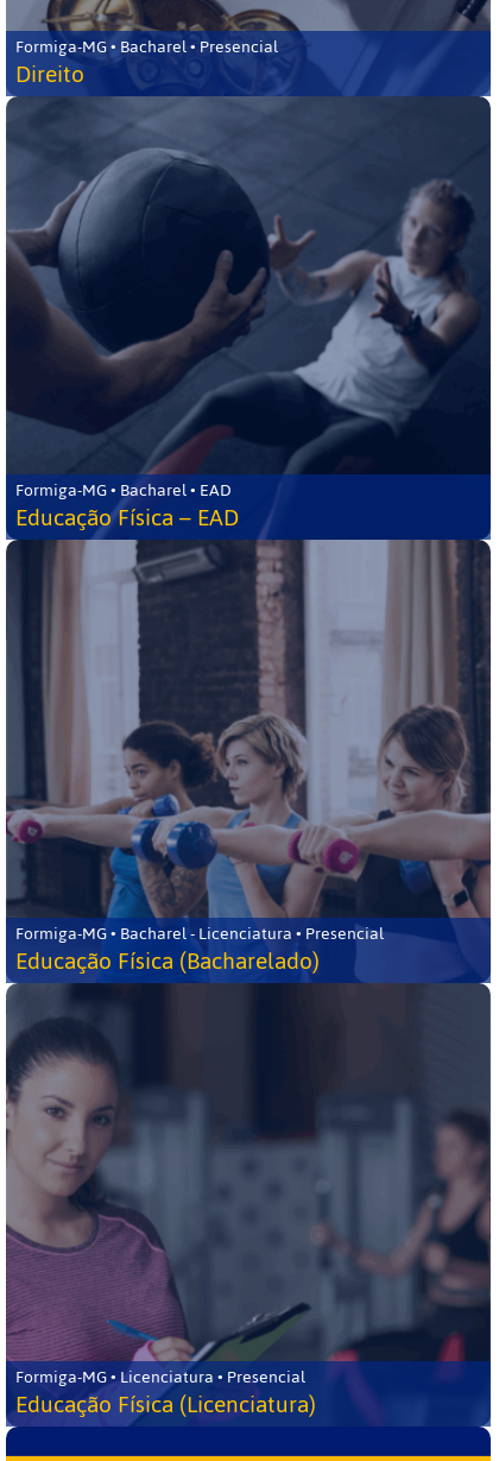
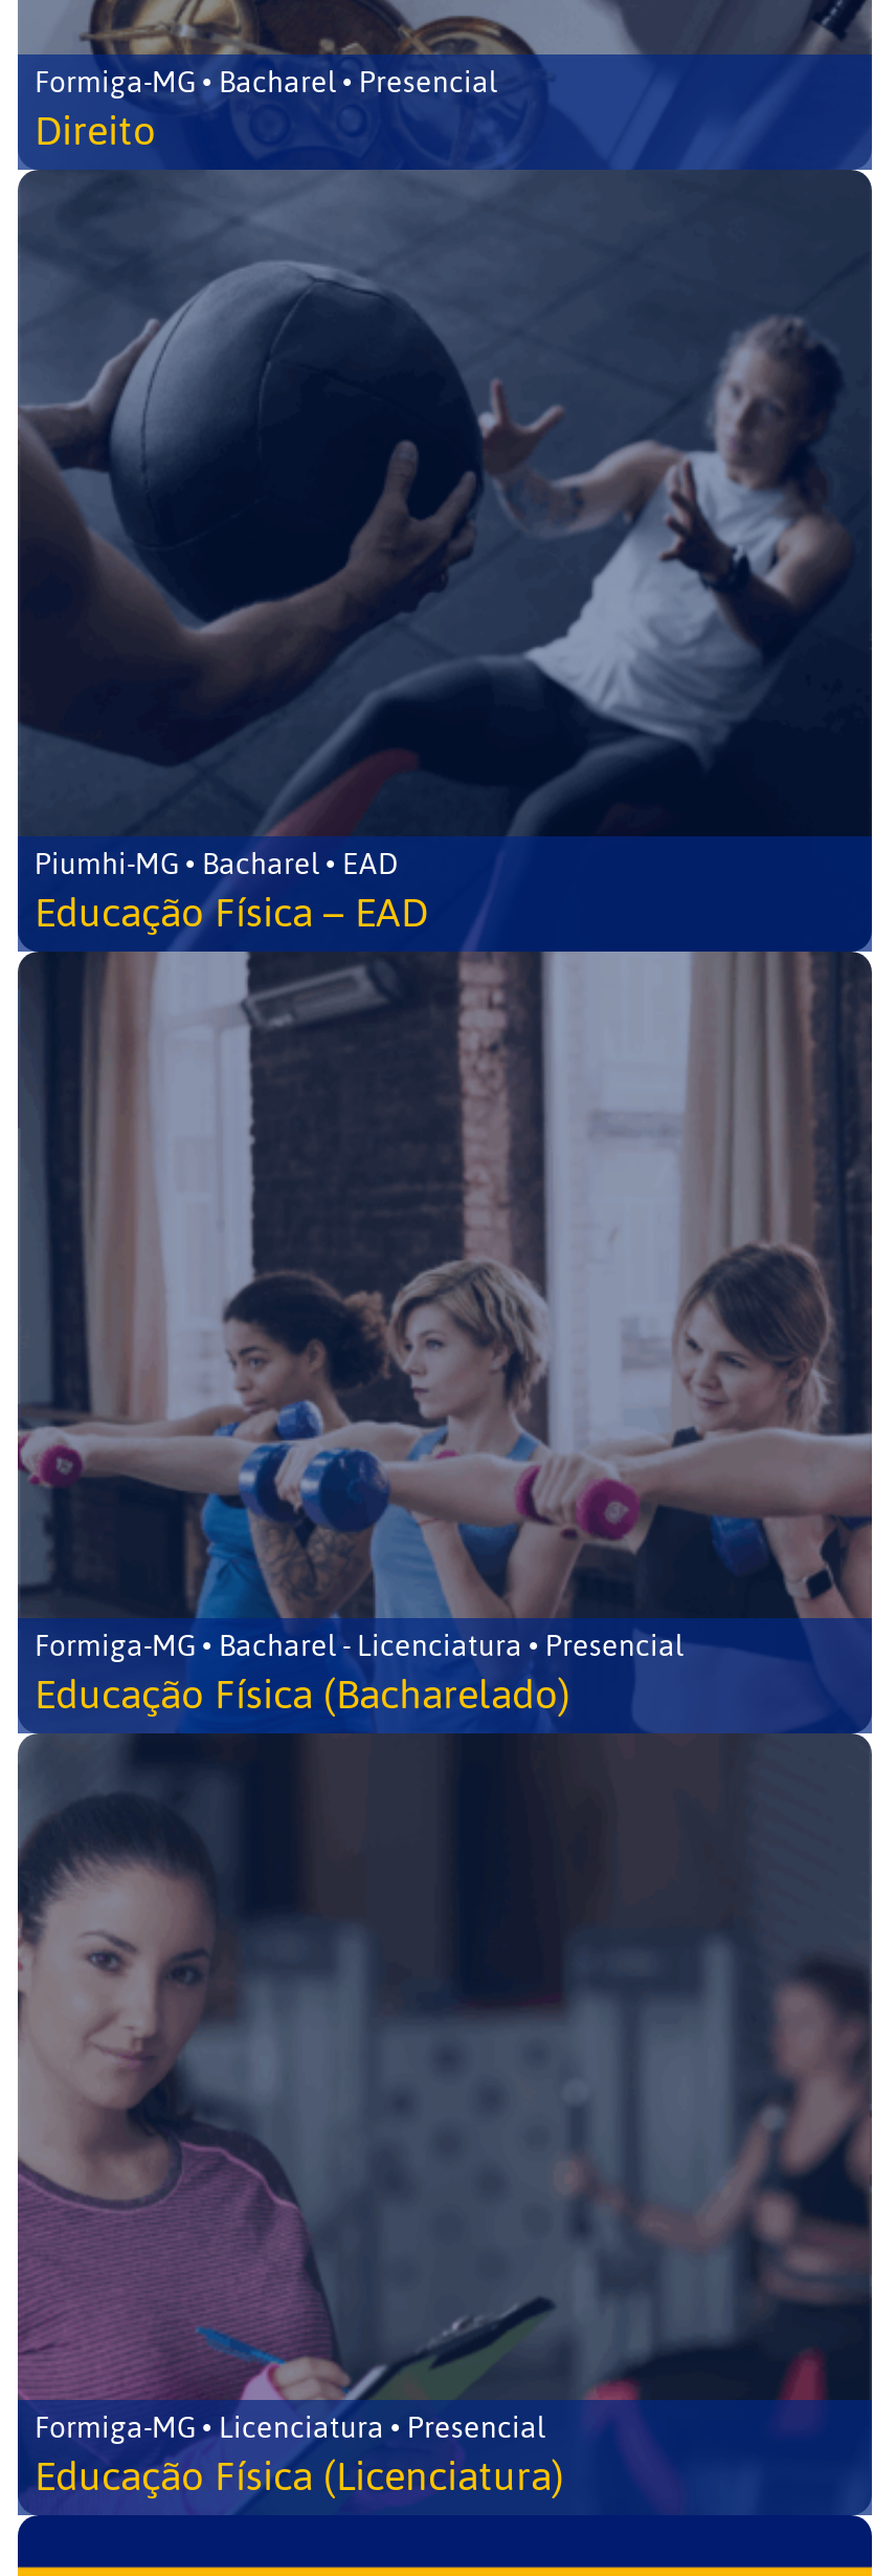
[15,474,232,506] Formiga-MG • Bacharel • EAD -> [35,836,399,893] Piumhi-MG • Bacharel • EAD

